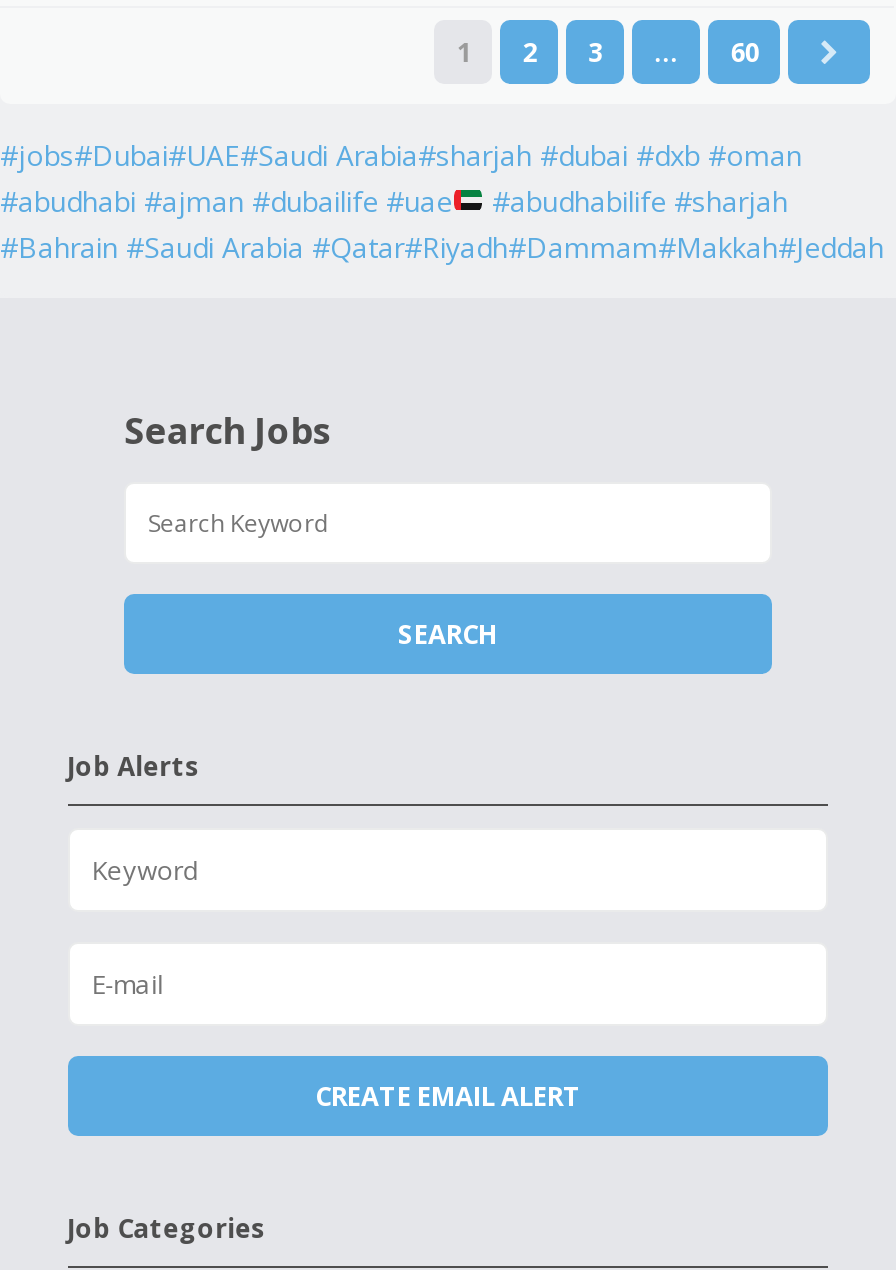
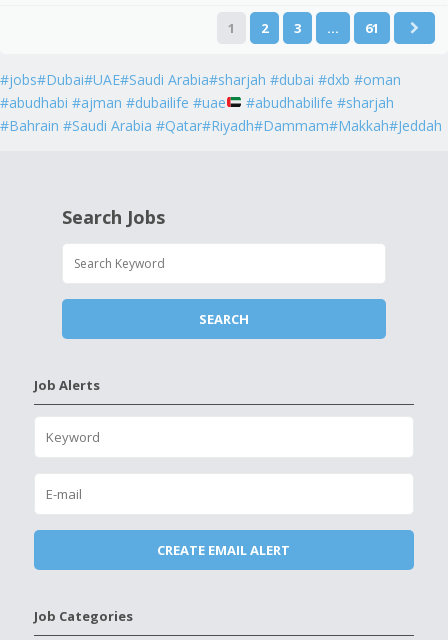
[731,34,759,70] 60 -> [365,19,379,37] 61

